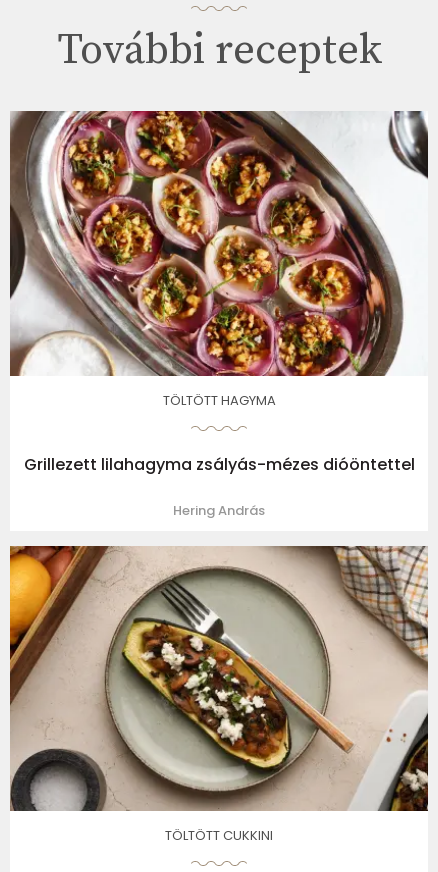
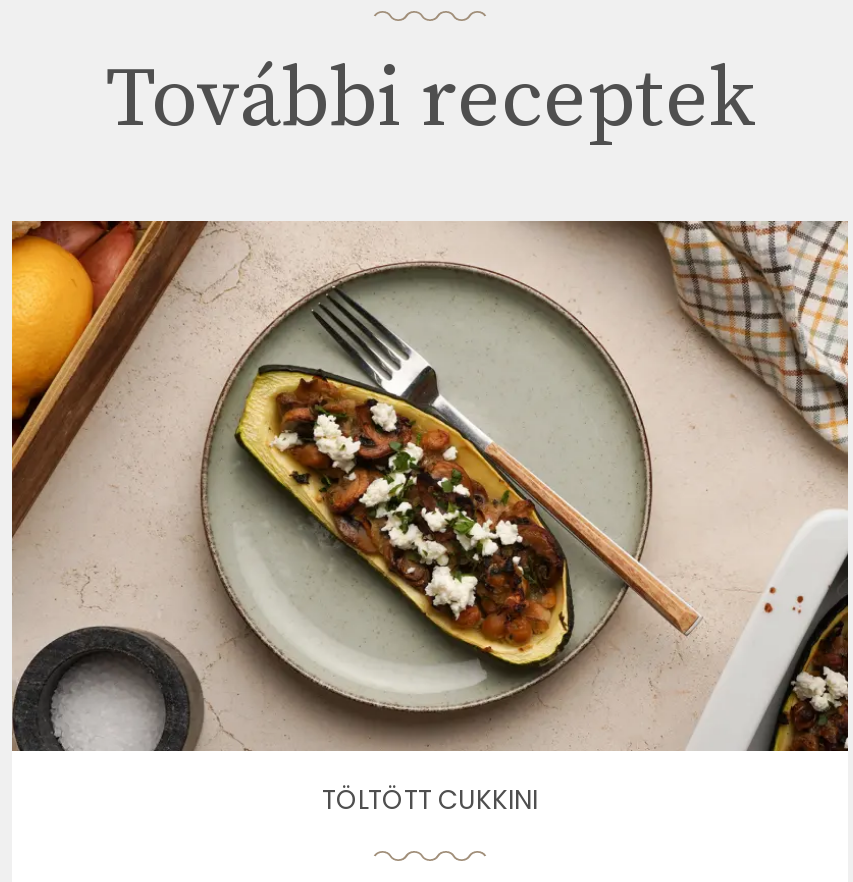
[9,110,429,520] [image] | TÖLTÖTT HAGYMA | Grillezett lilahagyma zsályás-mézes dióöntettel | Hering András -> none

